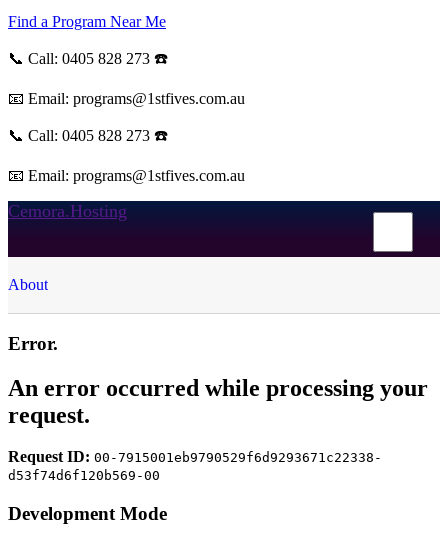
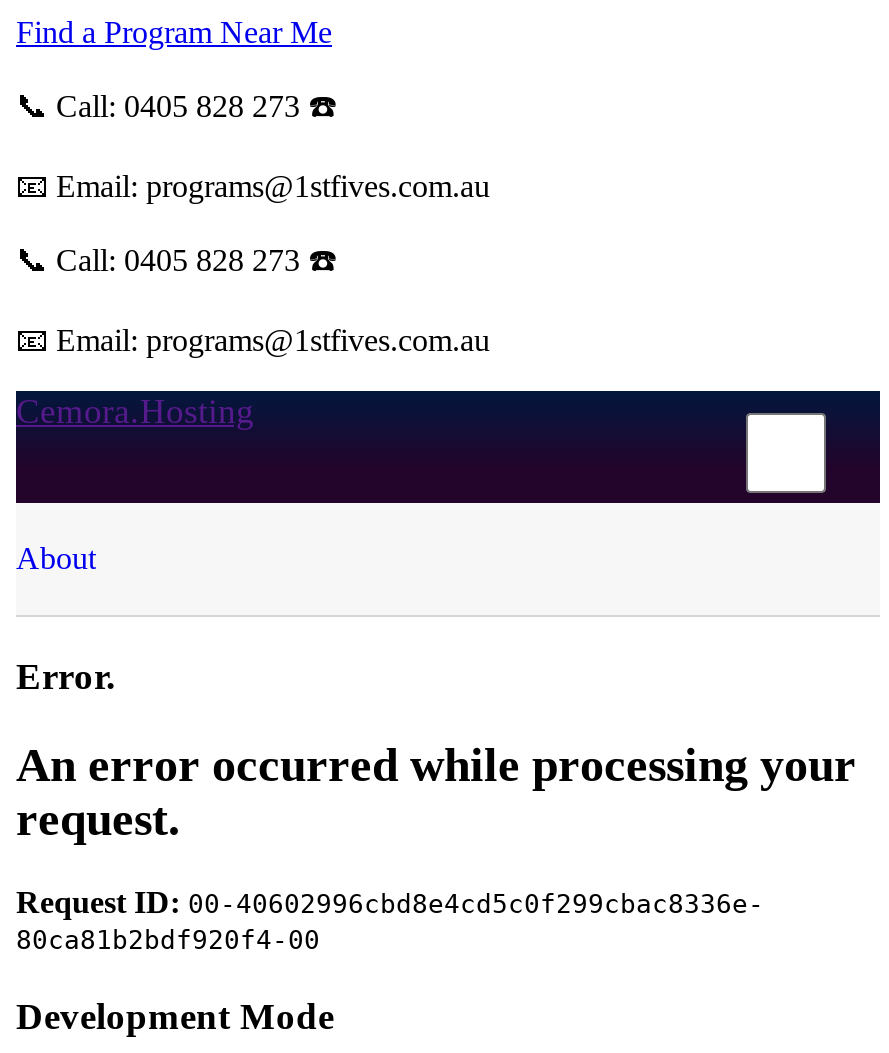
[8,448,382,483] Request ID: 00-7915001eb9790529f6d9293671c22338- | d53f74d6f120b569-00 -> [16,886,764,956] Request ID: 00-40602996cbd8e4cd5c0f299cbac8336e- | 80ca81b2bdf920f4-00

